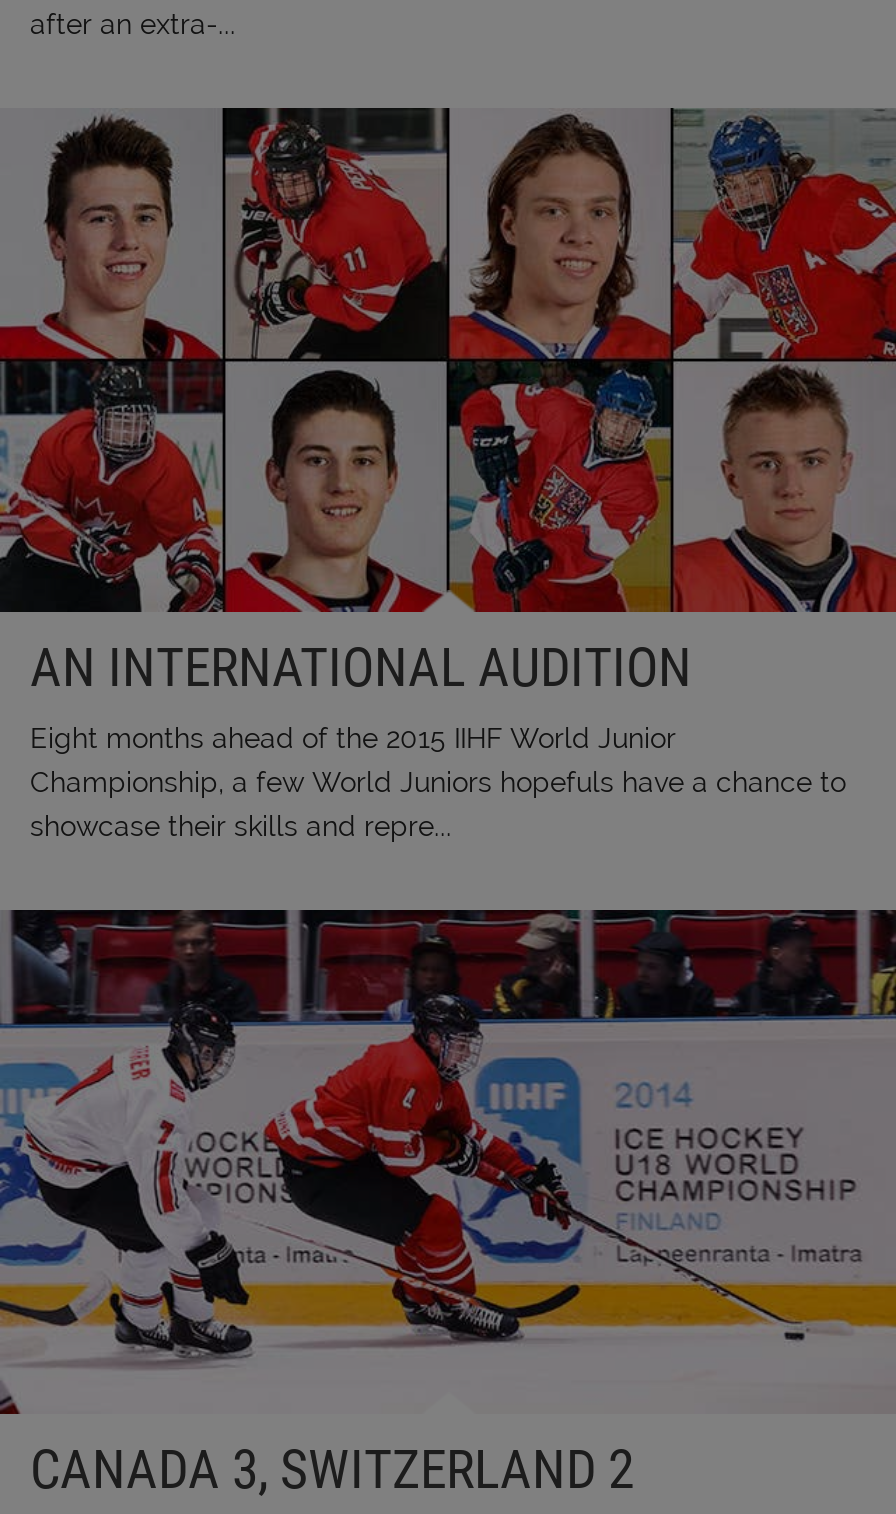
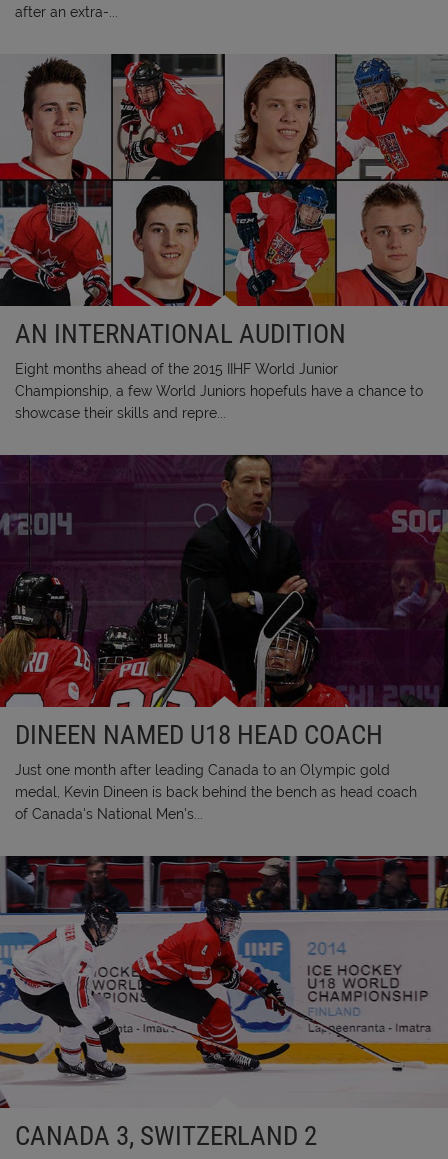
none -> [3,454,445,822] [image] | DINEEN NAMED U18 HEAD COACH | Just one month after leading Canada to an Olympic gold | medal, Kevin Dineen is back behind the bench as head coach | of Canada's National Men's...

